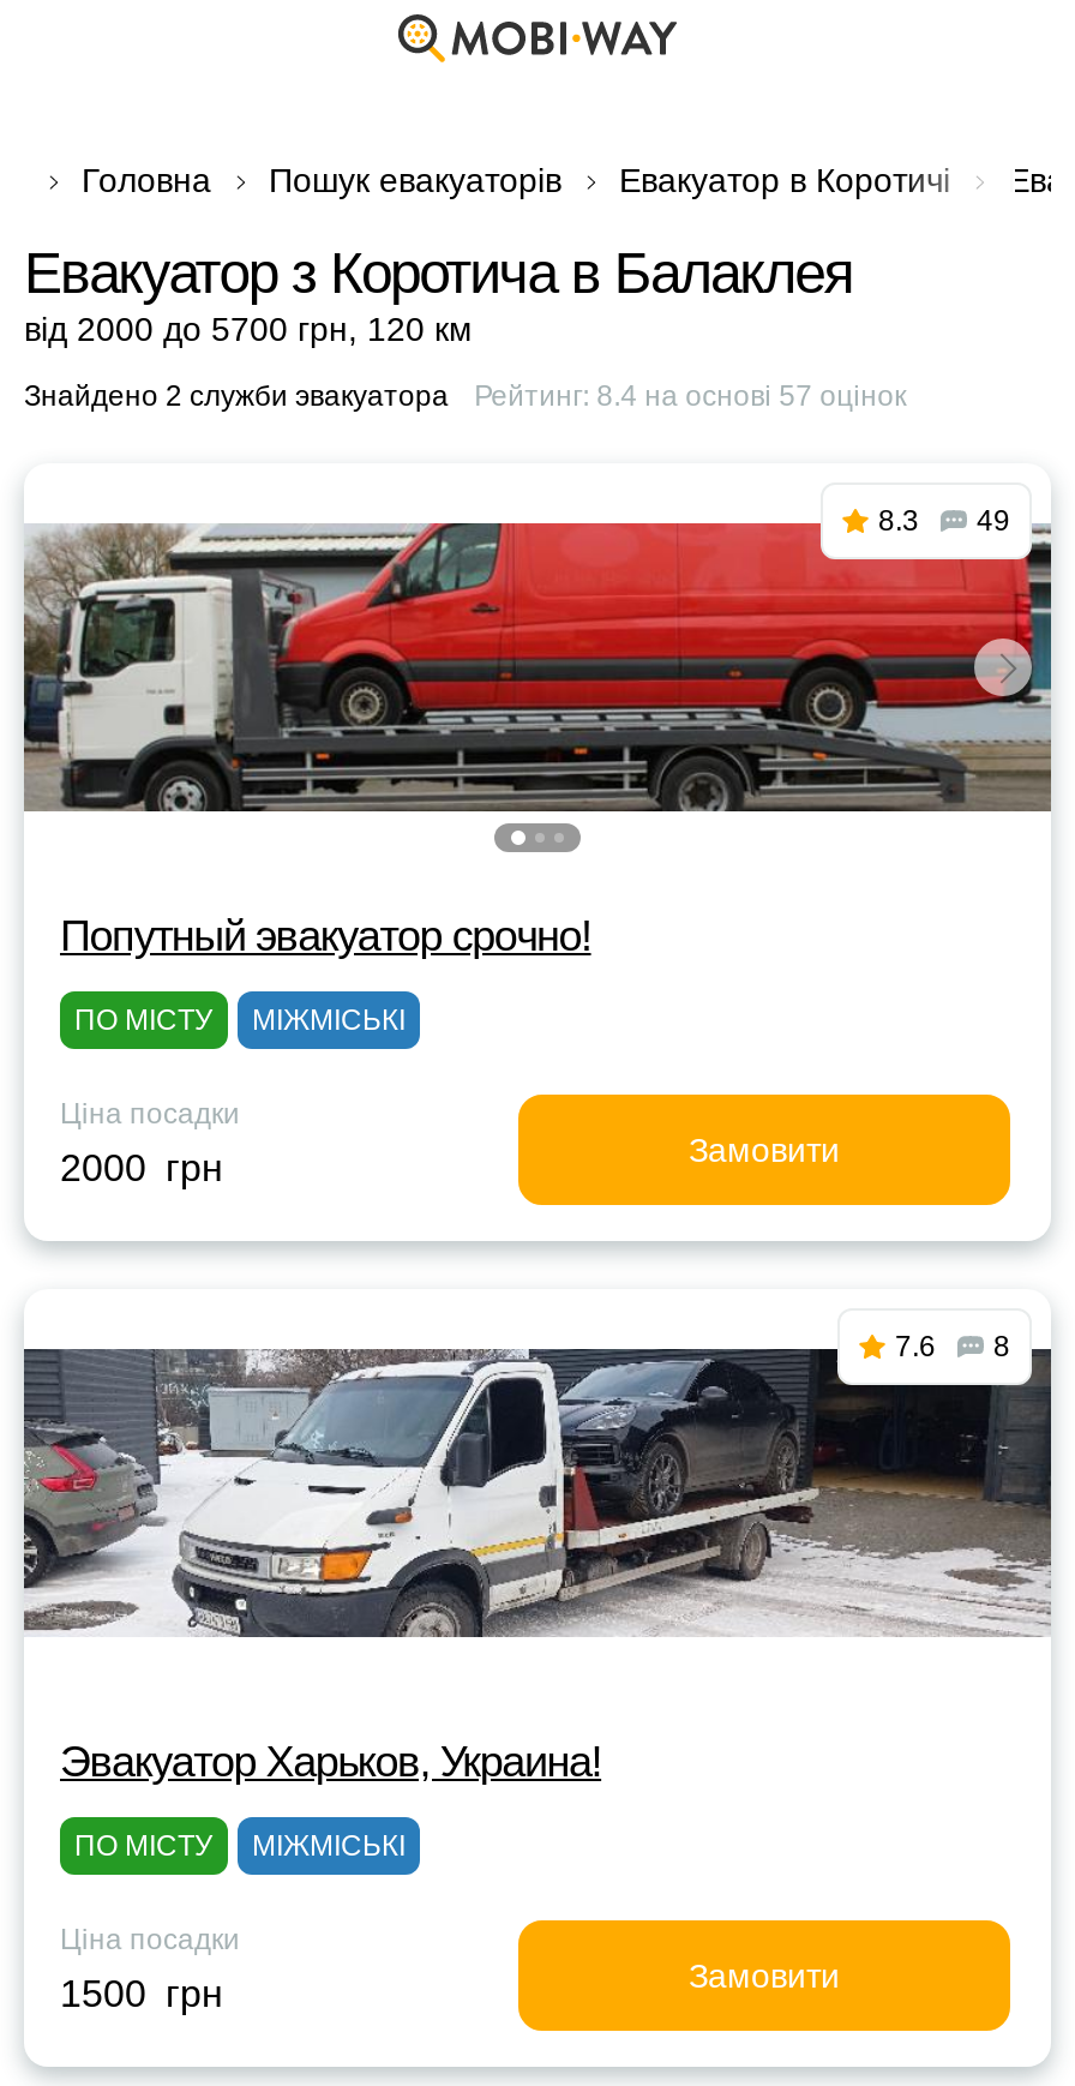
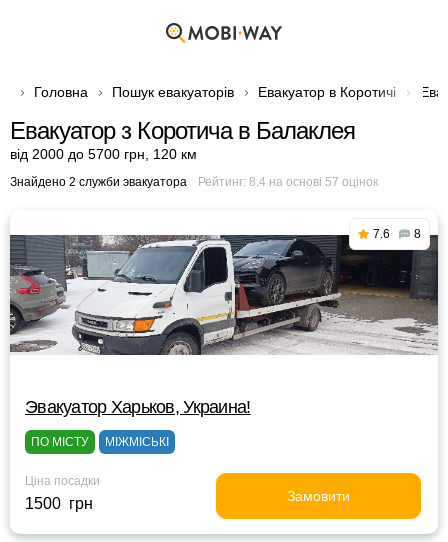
[24,504,1051,855] [image] | 8.3 | 49 -> none
[60,912,840,1188] Попутный эвакуатор срочно! | ПО МІСТУ | МІЖМІСЬКІ | Ціна посадки | 2000 грн | Замовити -> none

